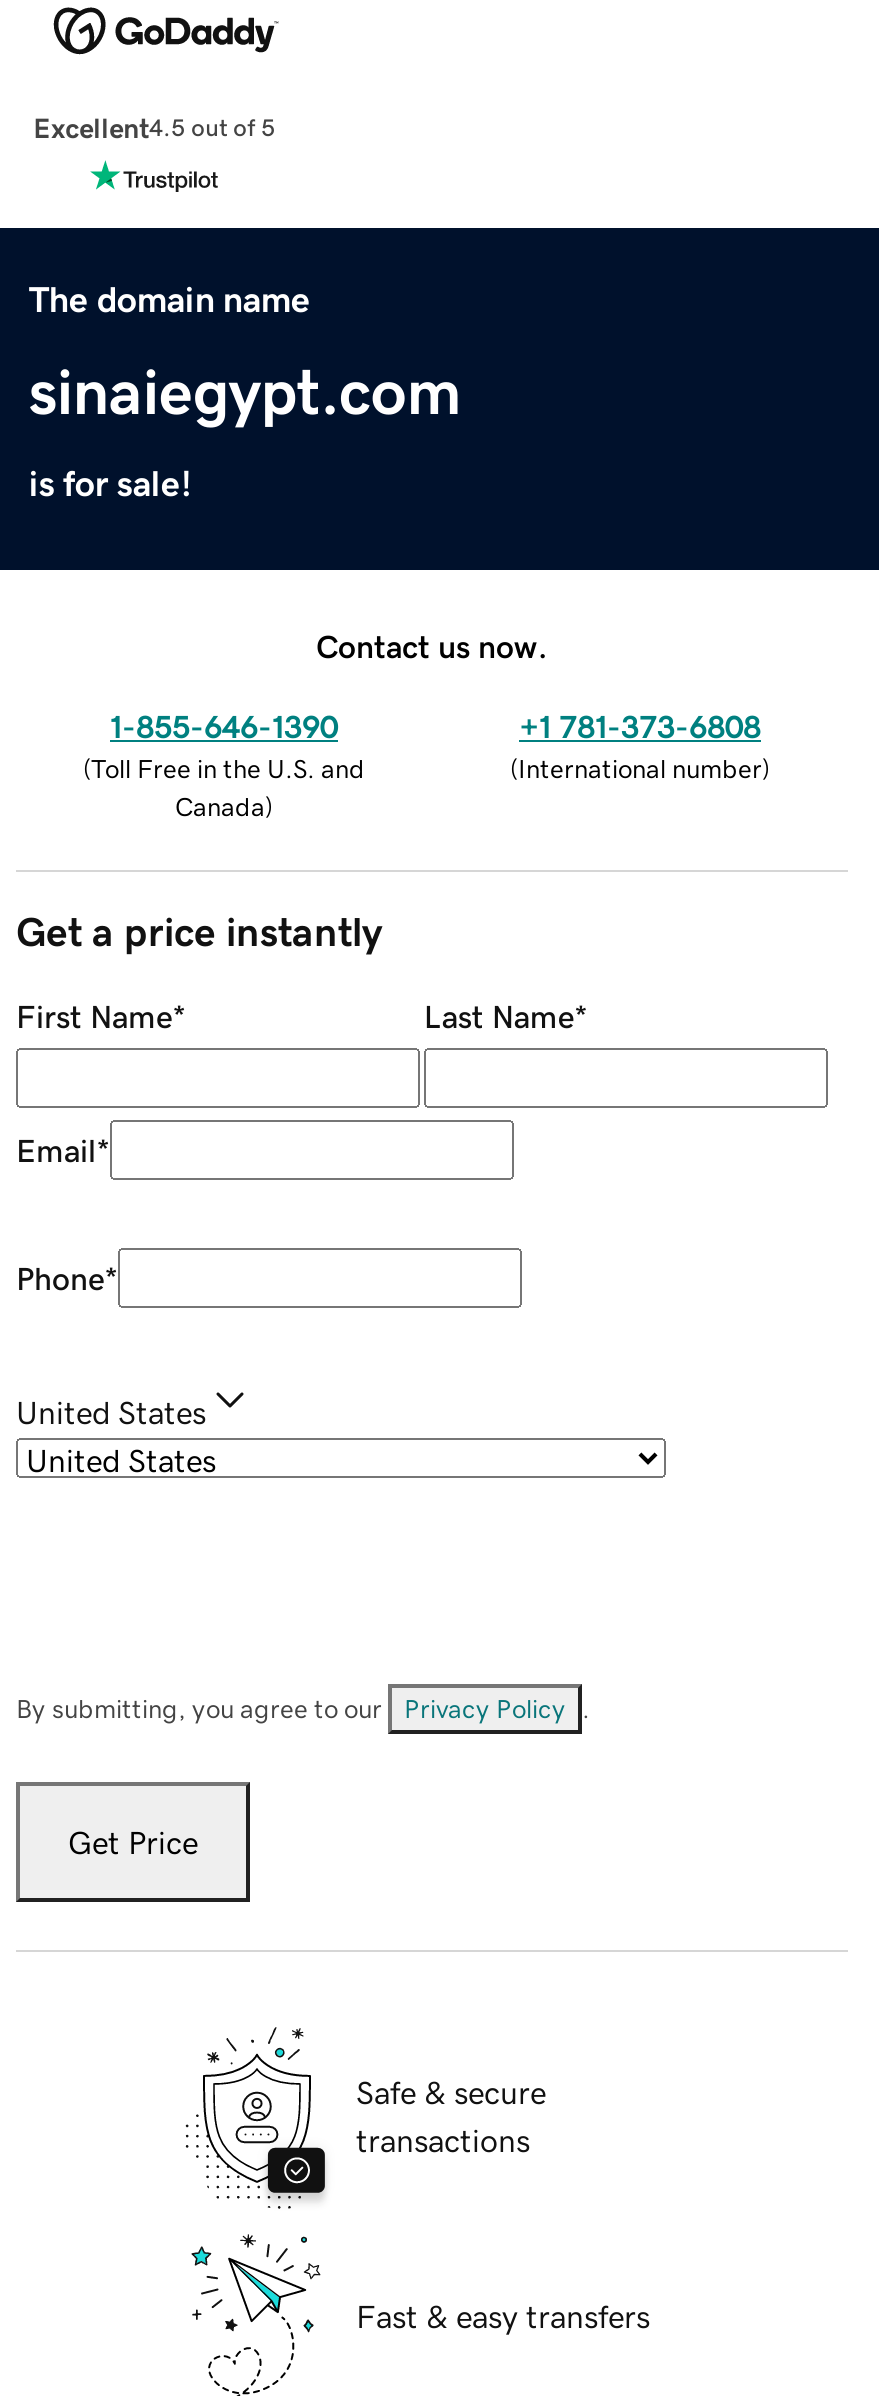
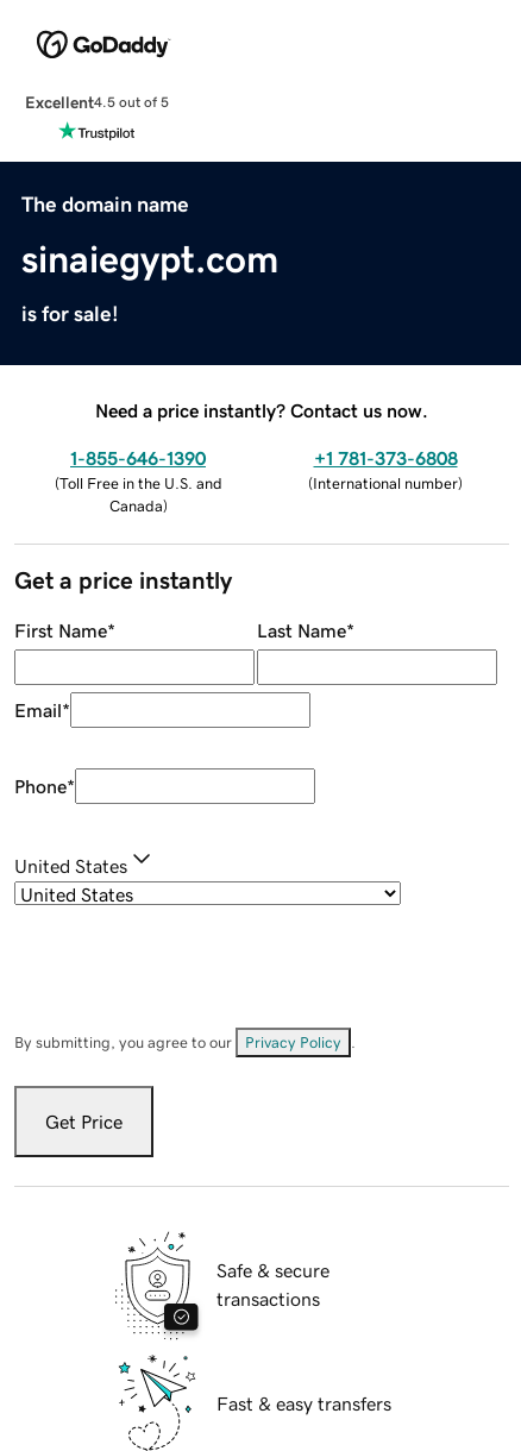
[316,629,548,661] Contact us now. -> [95,400,428,419] Need a price instantly? Contact us now.

